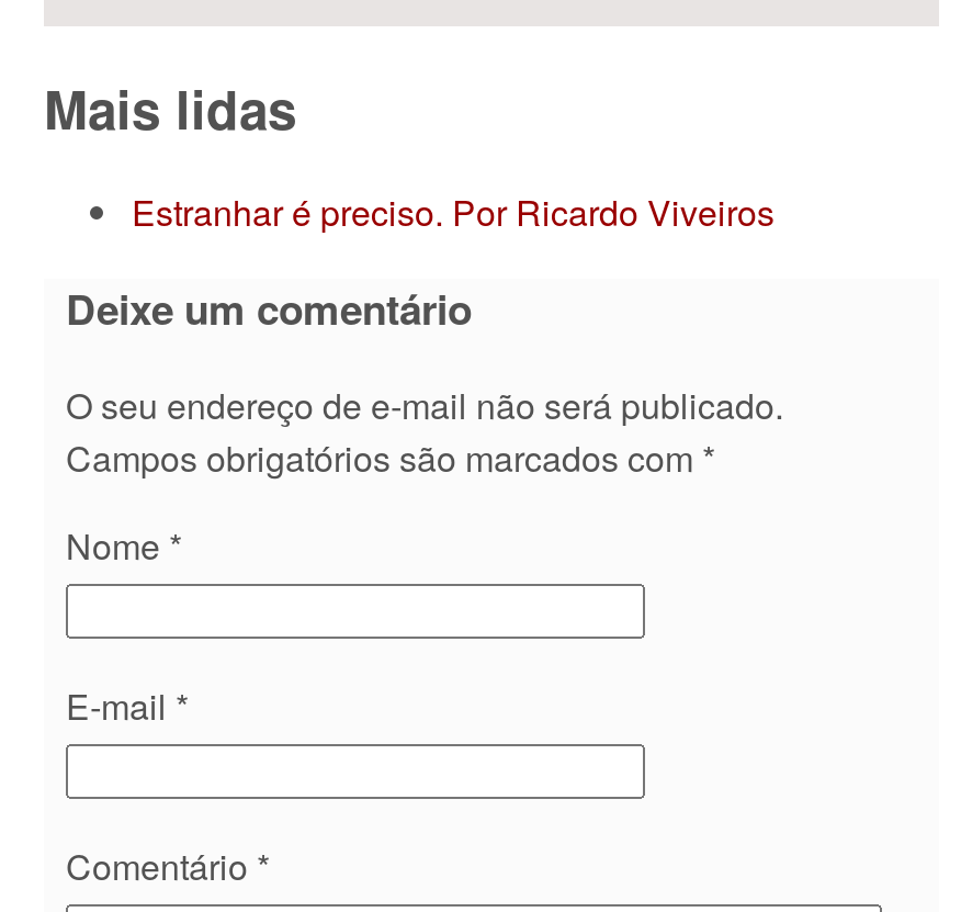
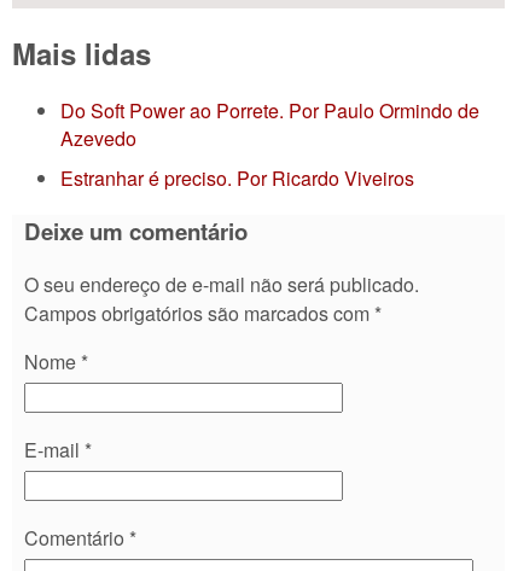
none -> [60,97,479,153] Do Soft Power ao Porrete. Por Paulo Ormindo de | Azevedo

